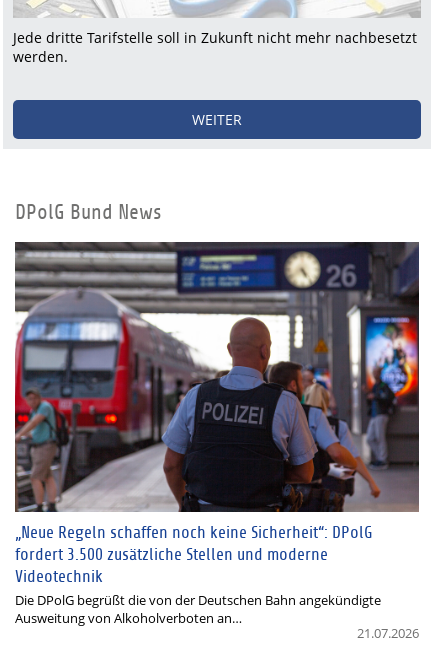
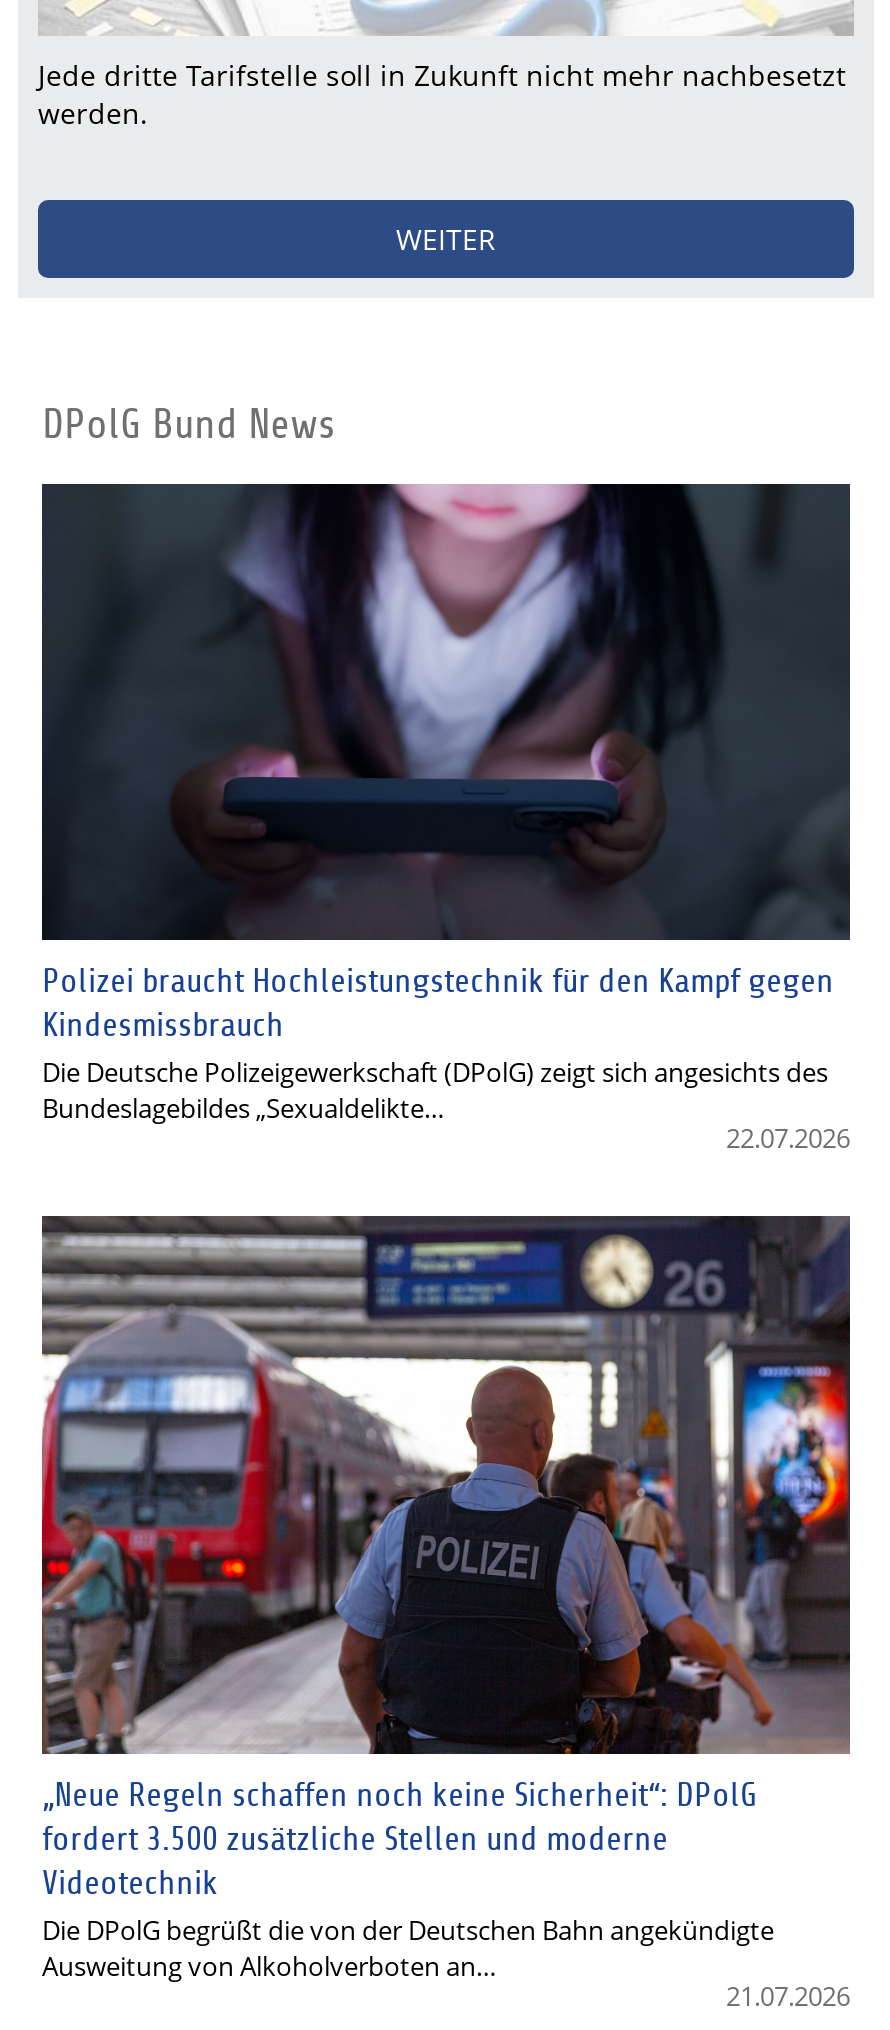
none -> [40,482,850,1155] [image] | Polizei braucht Hochleistungstechnik für den Kampf gegen | Kindesmissbrauch | Die Deutsche Polizeigewerkschaft (DPolG) zeigt sich angesichts des | Bundeslagebildes „Sexualdelikte… | 22.07.2026

